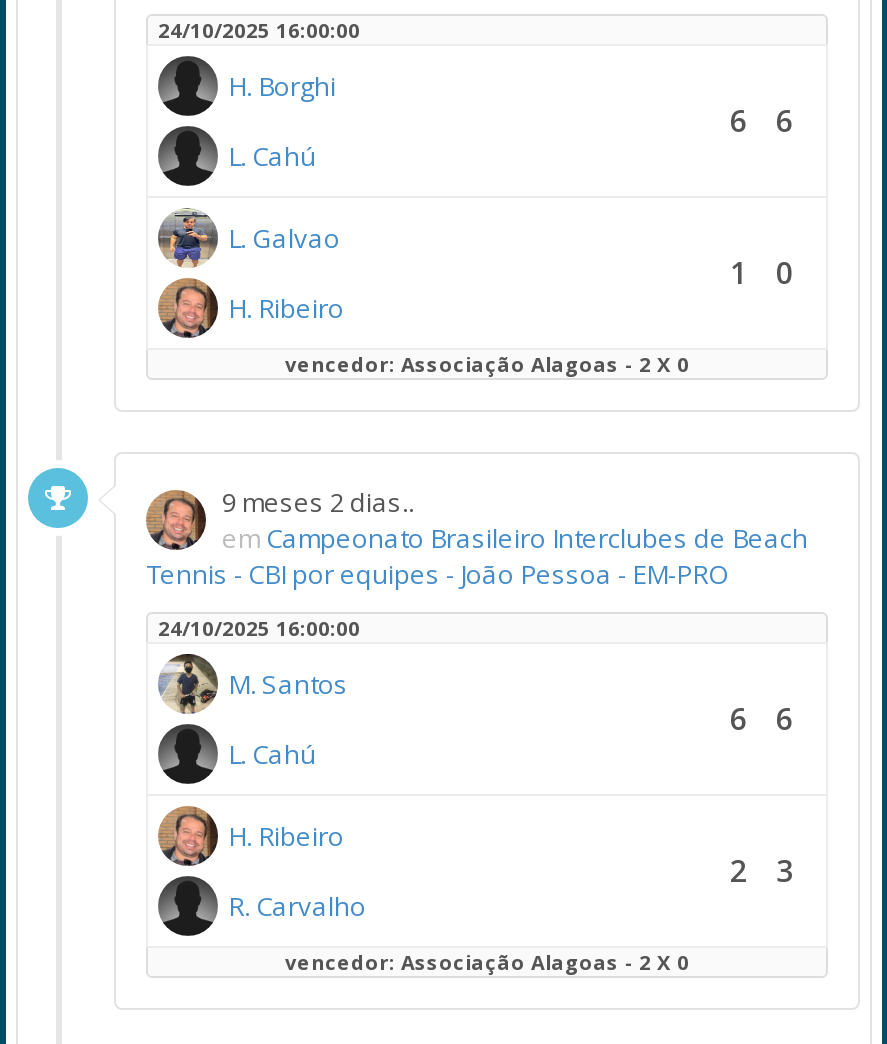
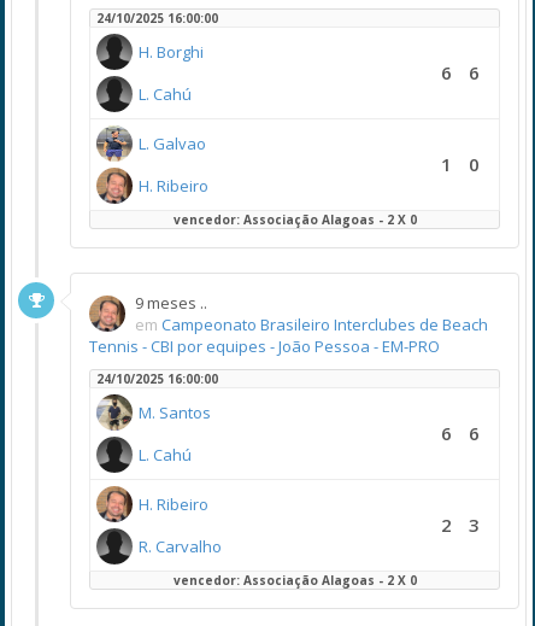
[222,483,414,519] 9 meses 2 dias.. -> [135,291,207,313] 9 meses ..

